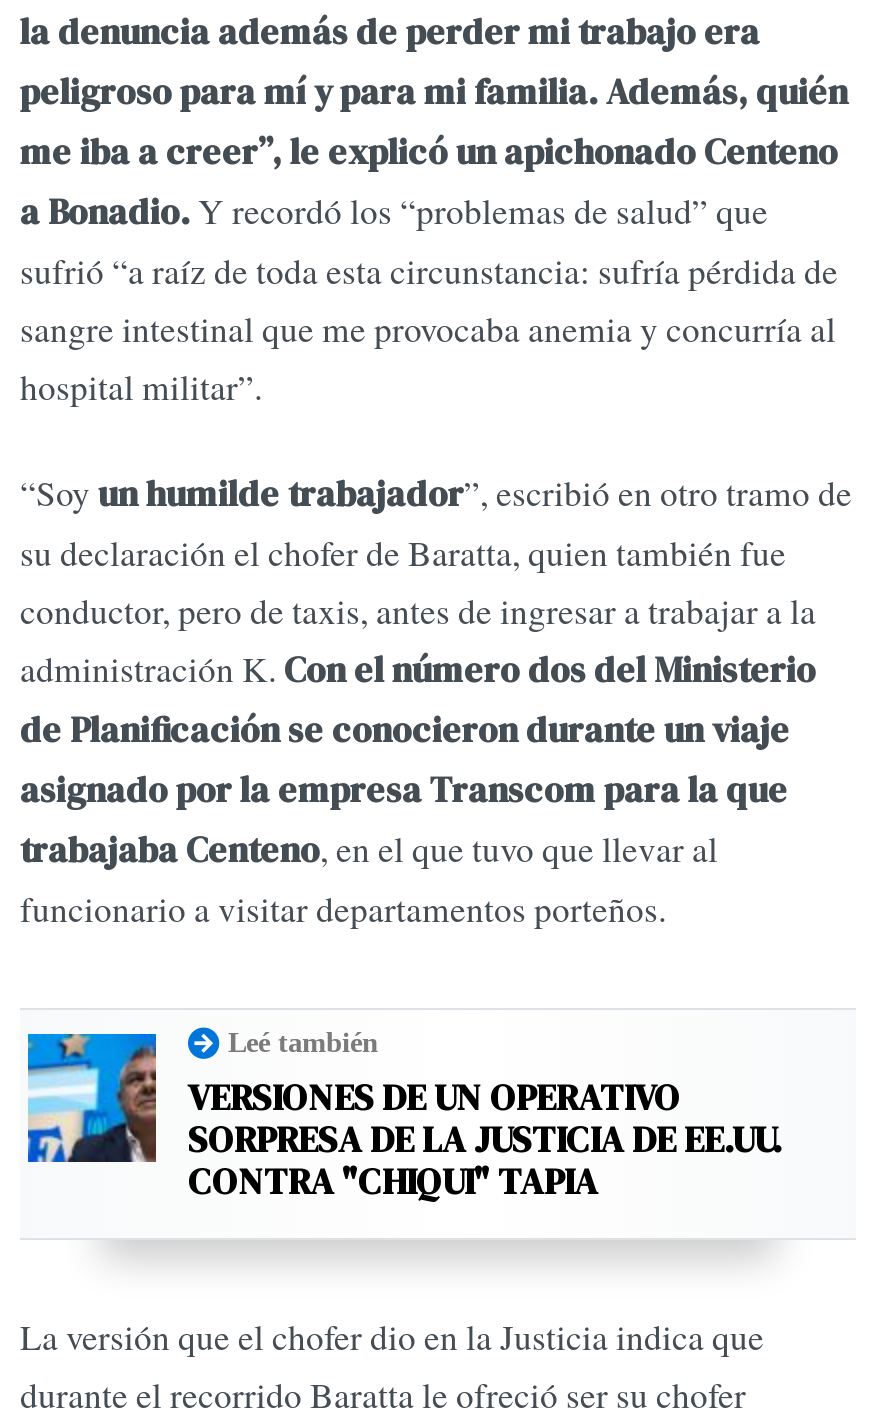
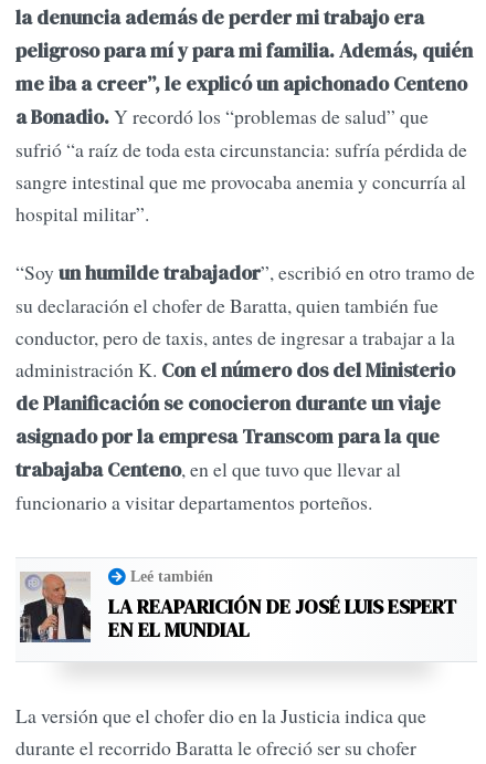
[26,1032,782,1205] [image] | VERSIONES DE UN OPERATIVO | SORPRESA DE LA JUSTICIA DE EE.UU. | CONTRA "CHIQUI" TAPIA -> [19,572,456,643] [image] | LA REAPARICIÓN DE JOSÉ LUIS ESPERT | EN EL MUNDIAL

